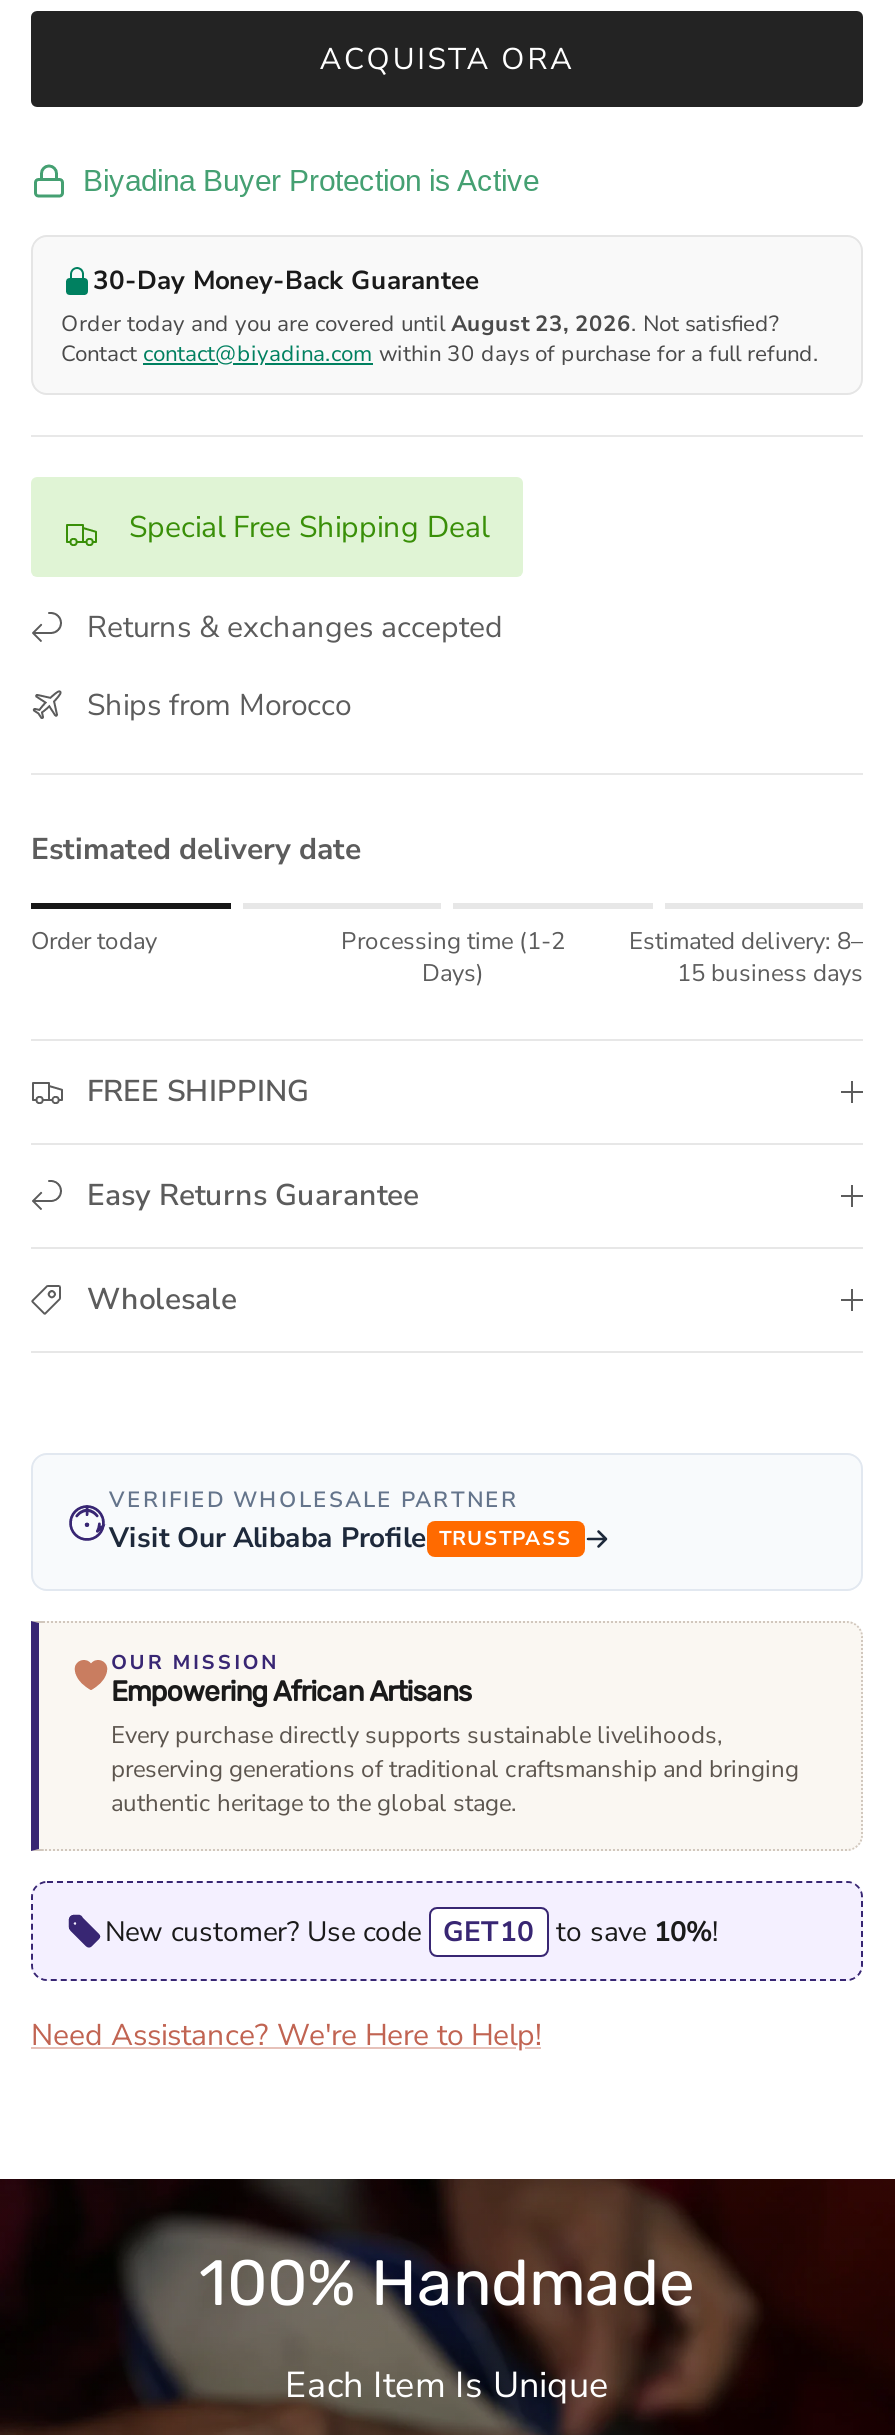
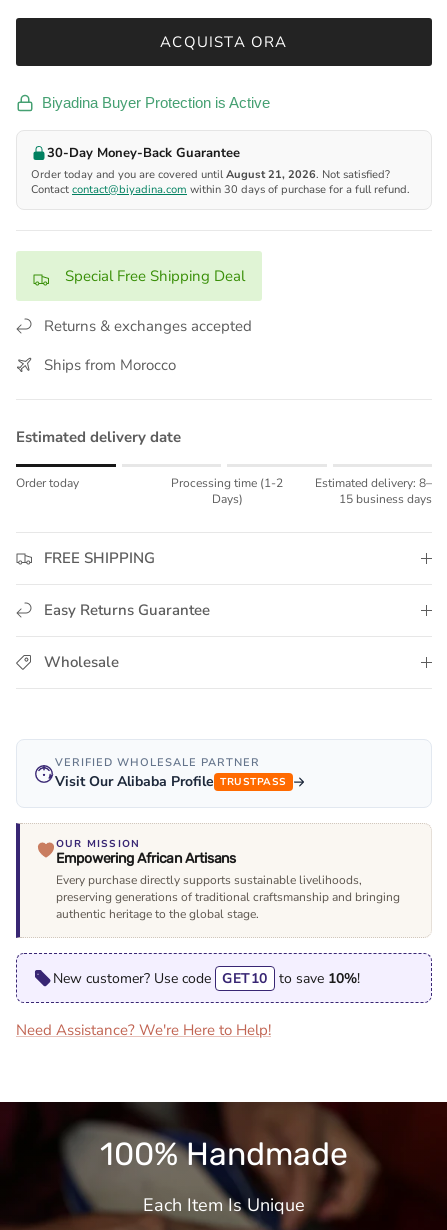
[61,310,779,340] Order today and you are covered untilAugust 23, 2026. Not satisfied? -> [31,167,390,182] Order today and you are covered untilAugust 21, 2026. Not satisfied?

